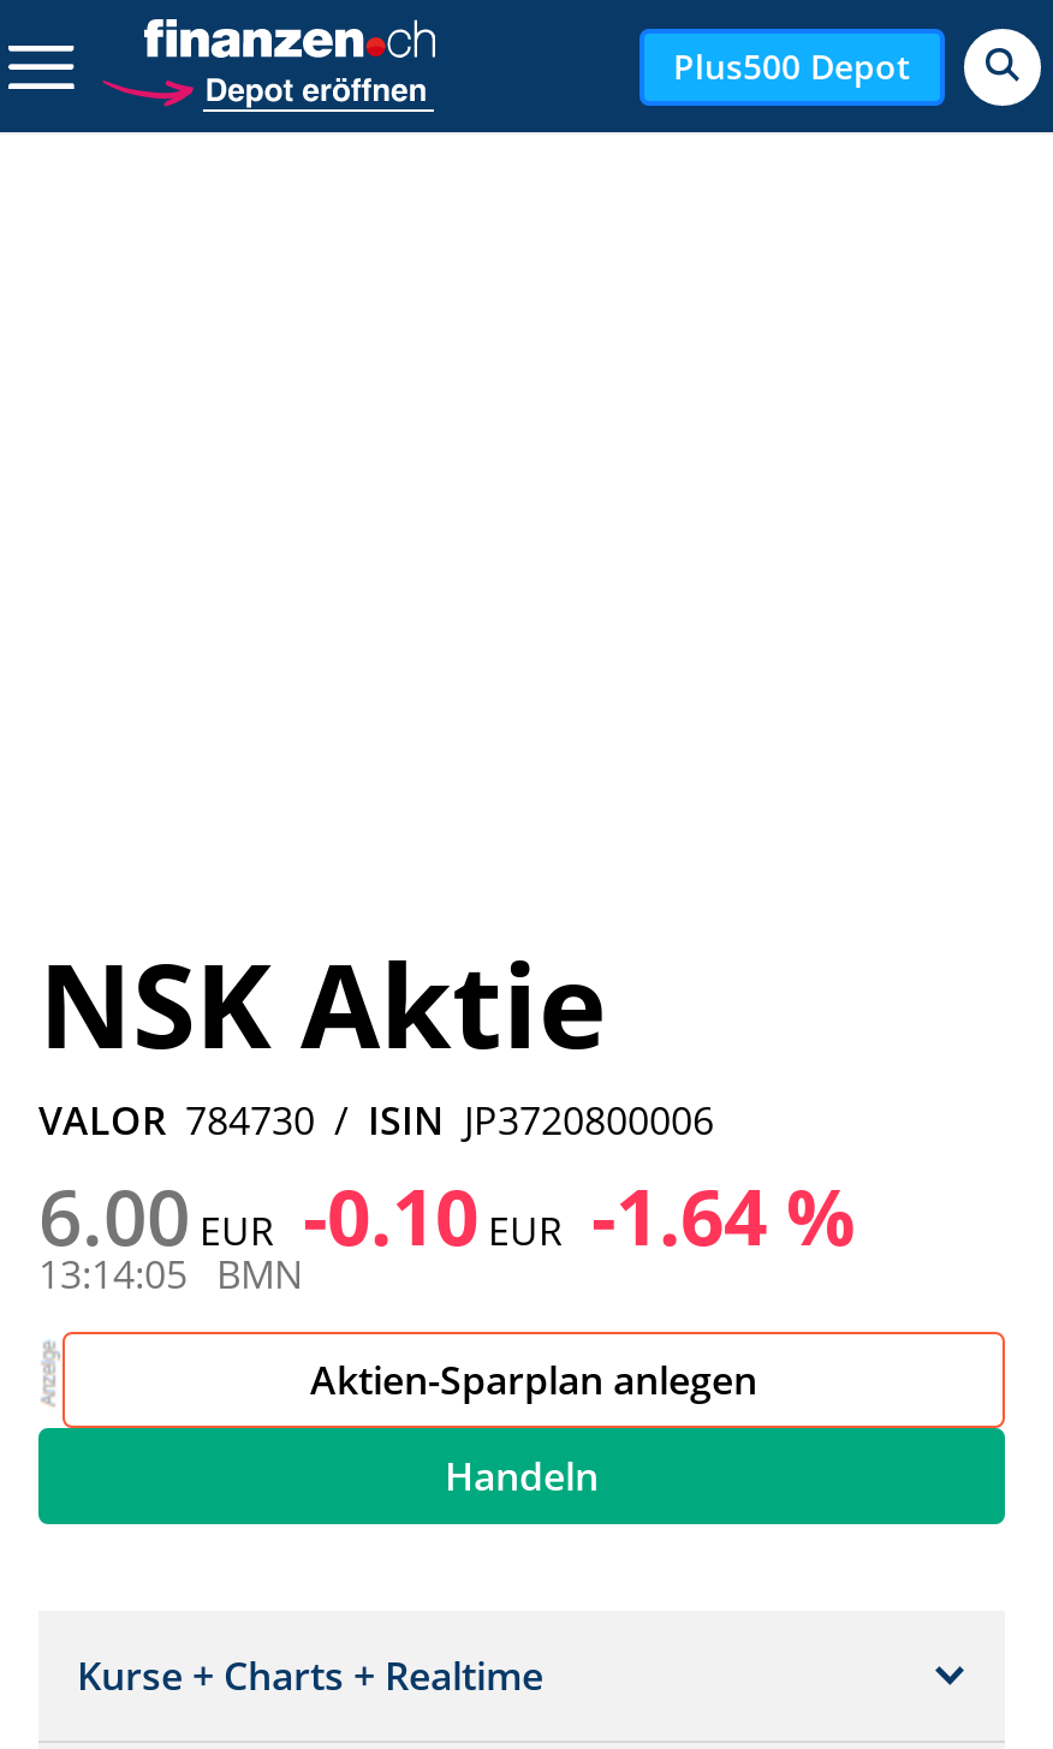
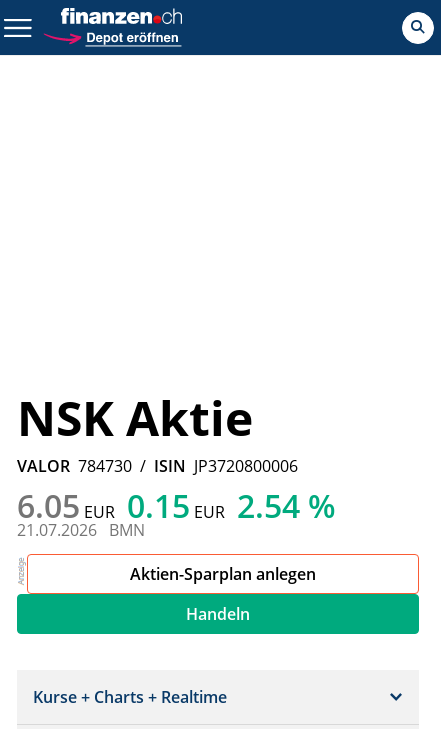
[673,42,911,88] Plus500 Depot -> none
[38,1164,856,1267] 6.00 EUR -0.10 EUR -1.64 % -> [17,484,336,527] 6.05 EUR 0.15 EUR 2.54 %
[38,1248,303,1301] 13:14:05 BMN -> [17,519,145,541] 21.07.2026 BMN

